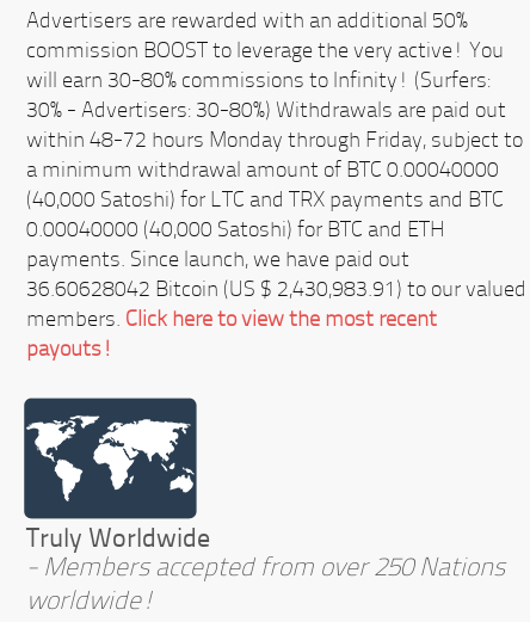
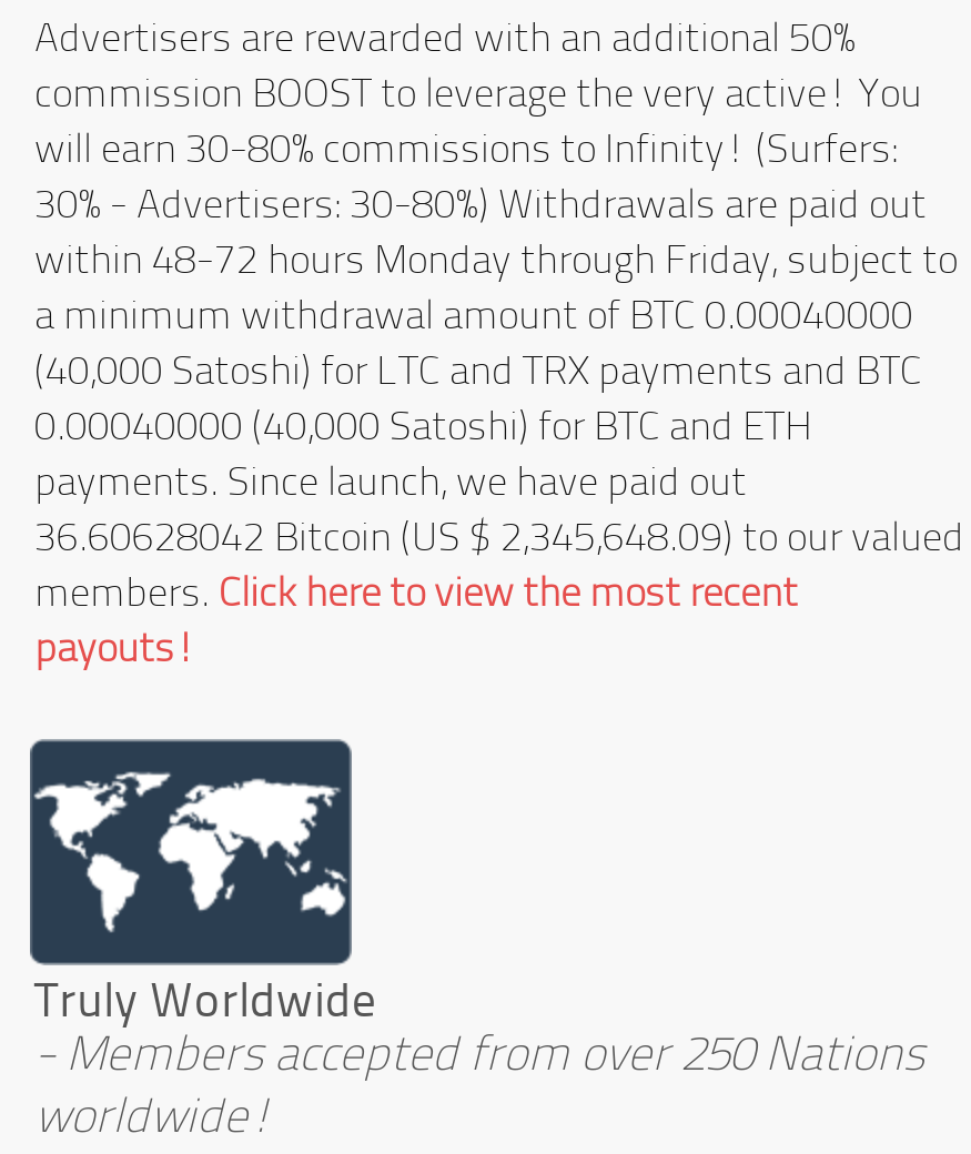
[26,275,526,302] 36.60628042 Bitcoin (US $ 2,430,983.91) to our valued -> [34,512,964,561] 36.60628042 Bitcoin (US $ 2,345,648.09) to our valued

